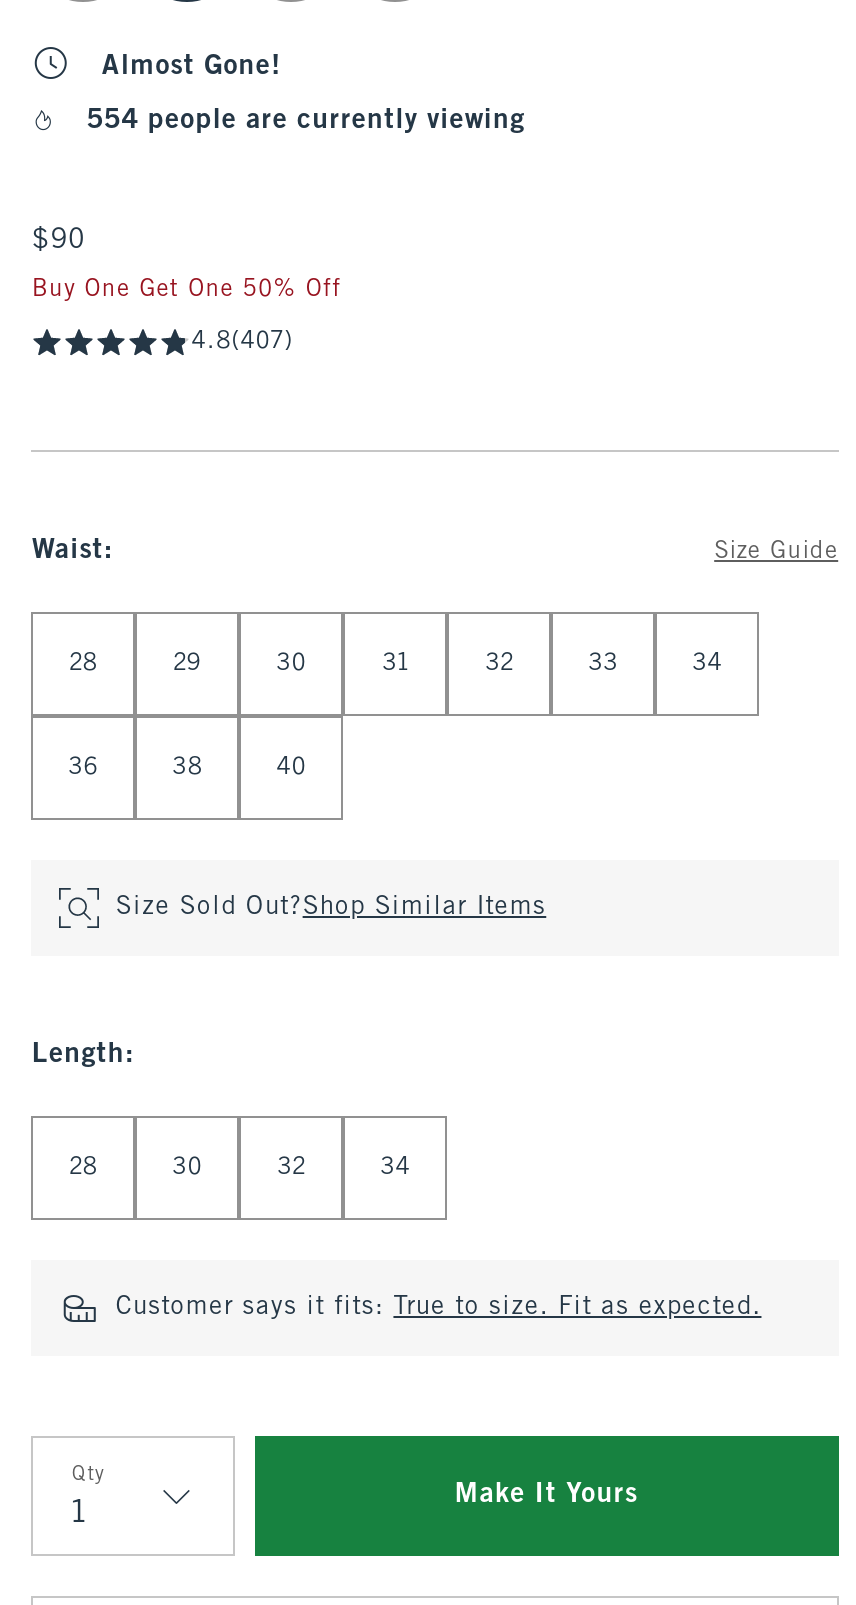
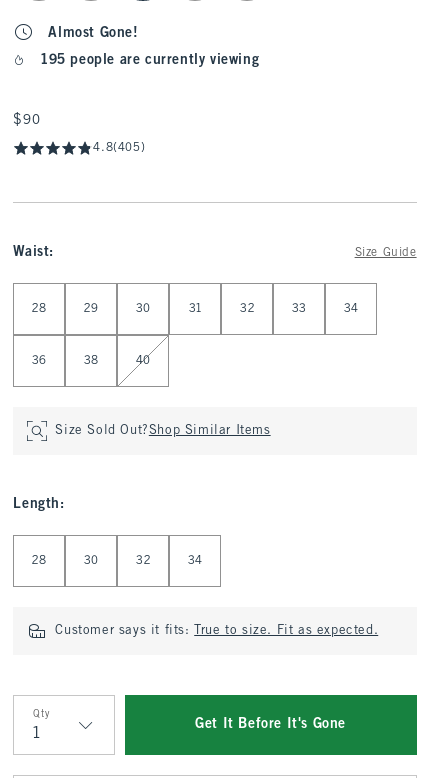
[87,108,525,134] 554 people are currently viewing -> [41,54,259,67] 195 people are currently viewing
[32,278,341,354] Buy One Get One 50% Off | 4.8(407) -> [93,142,145,154] 4.8(405)
[455,1482,638,1508] Make It Yours -> [195,718,346,731] Get It Before It's Gone

